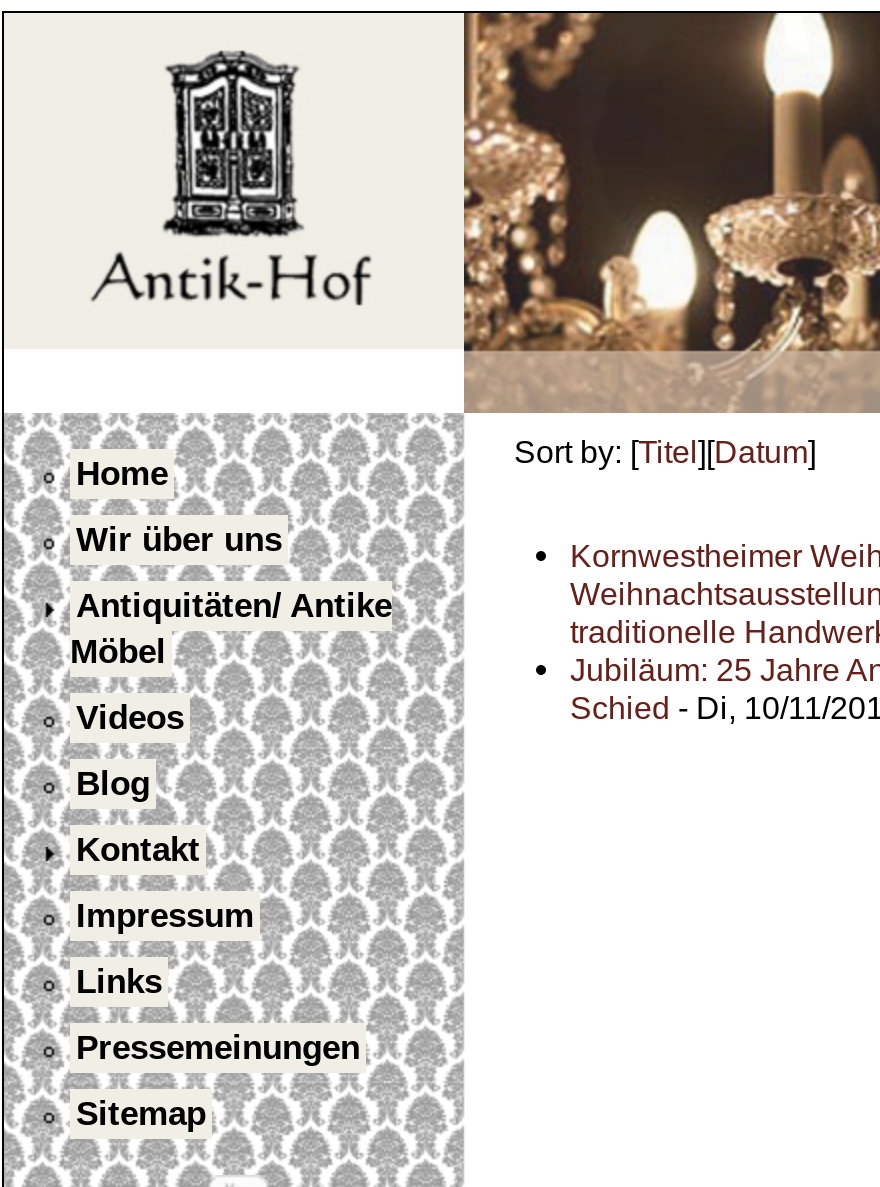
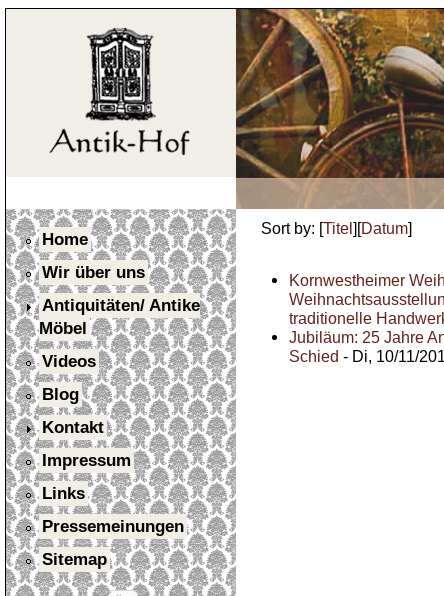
[462,11,874,413] [image] -> [235,8,441,191] [image]

